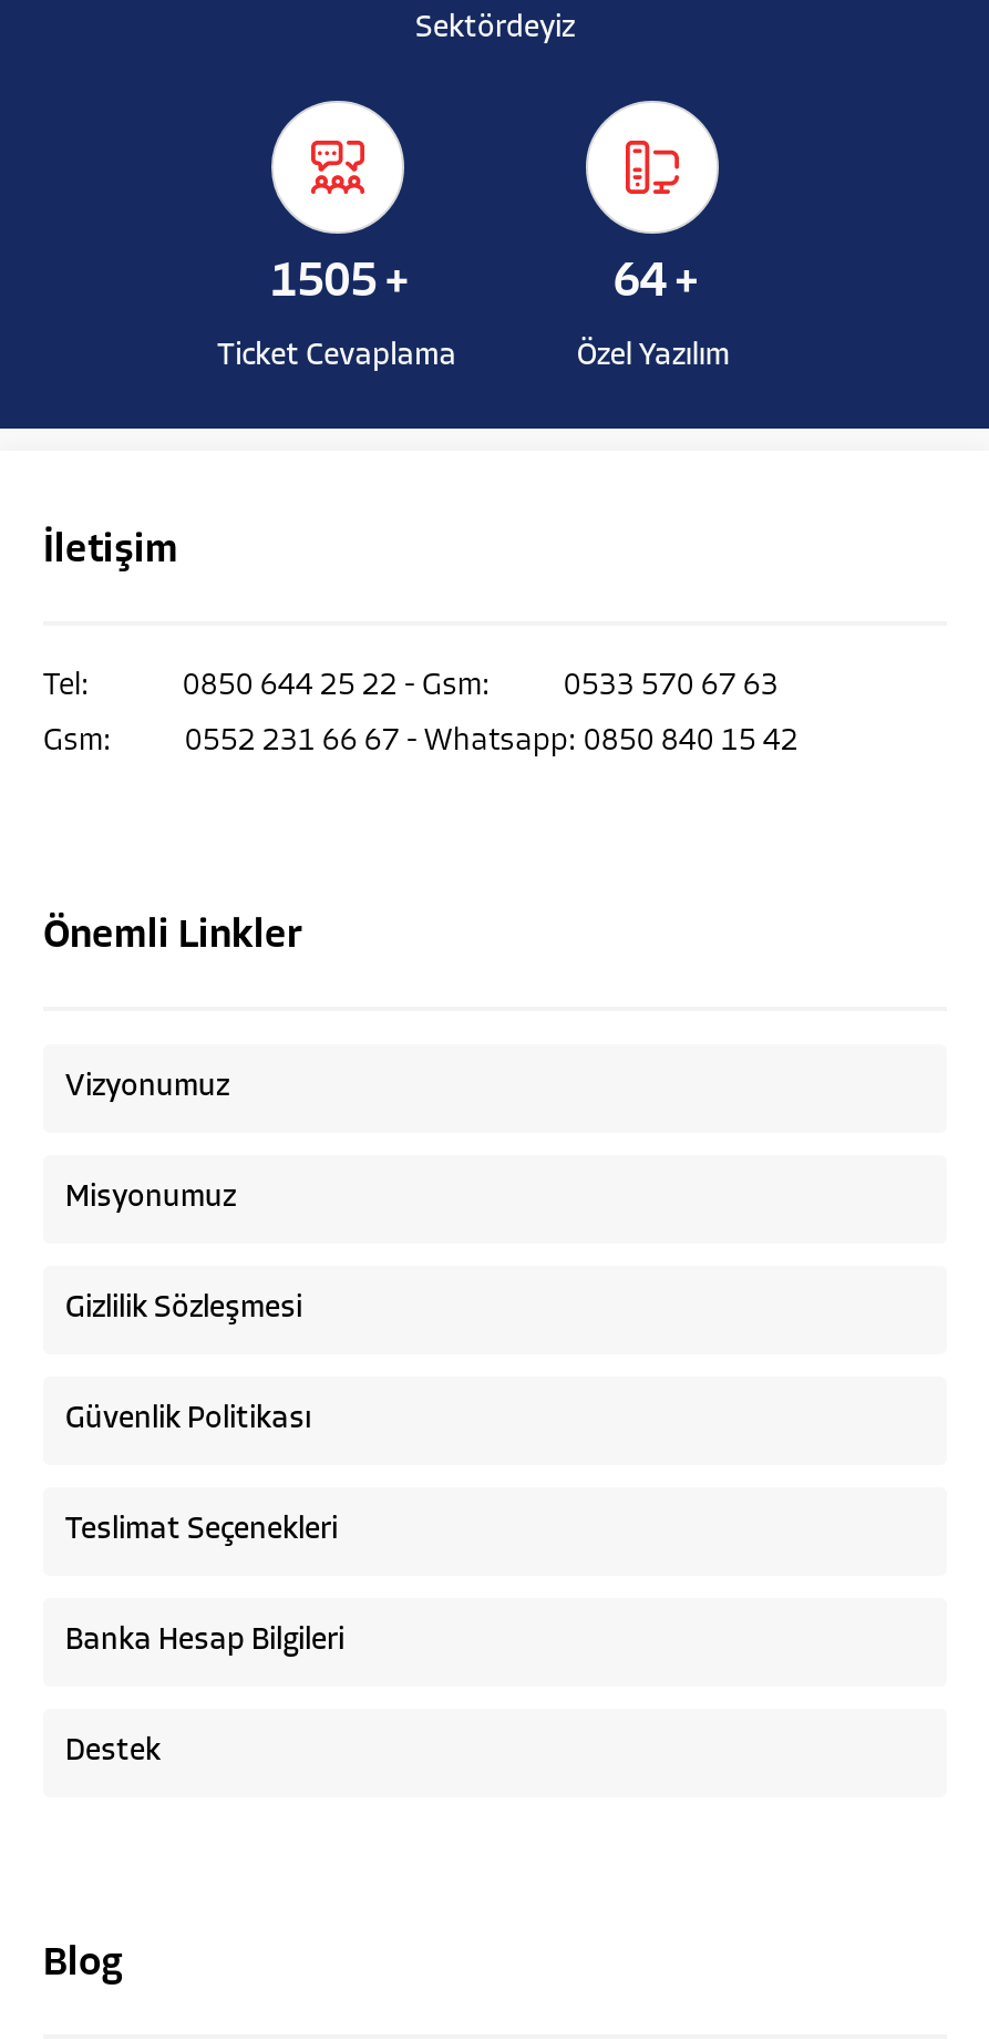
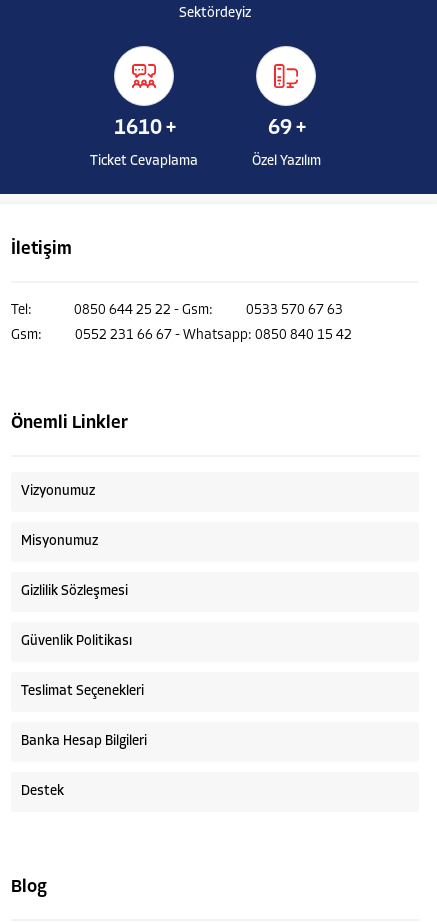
[271,258,410,309] 1505 + -> [114,117,177,140] 1610 +
[613,258,699,309] 64 + -> [268,117,307,140] 69 +

